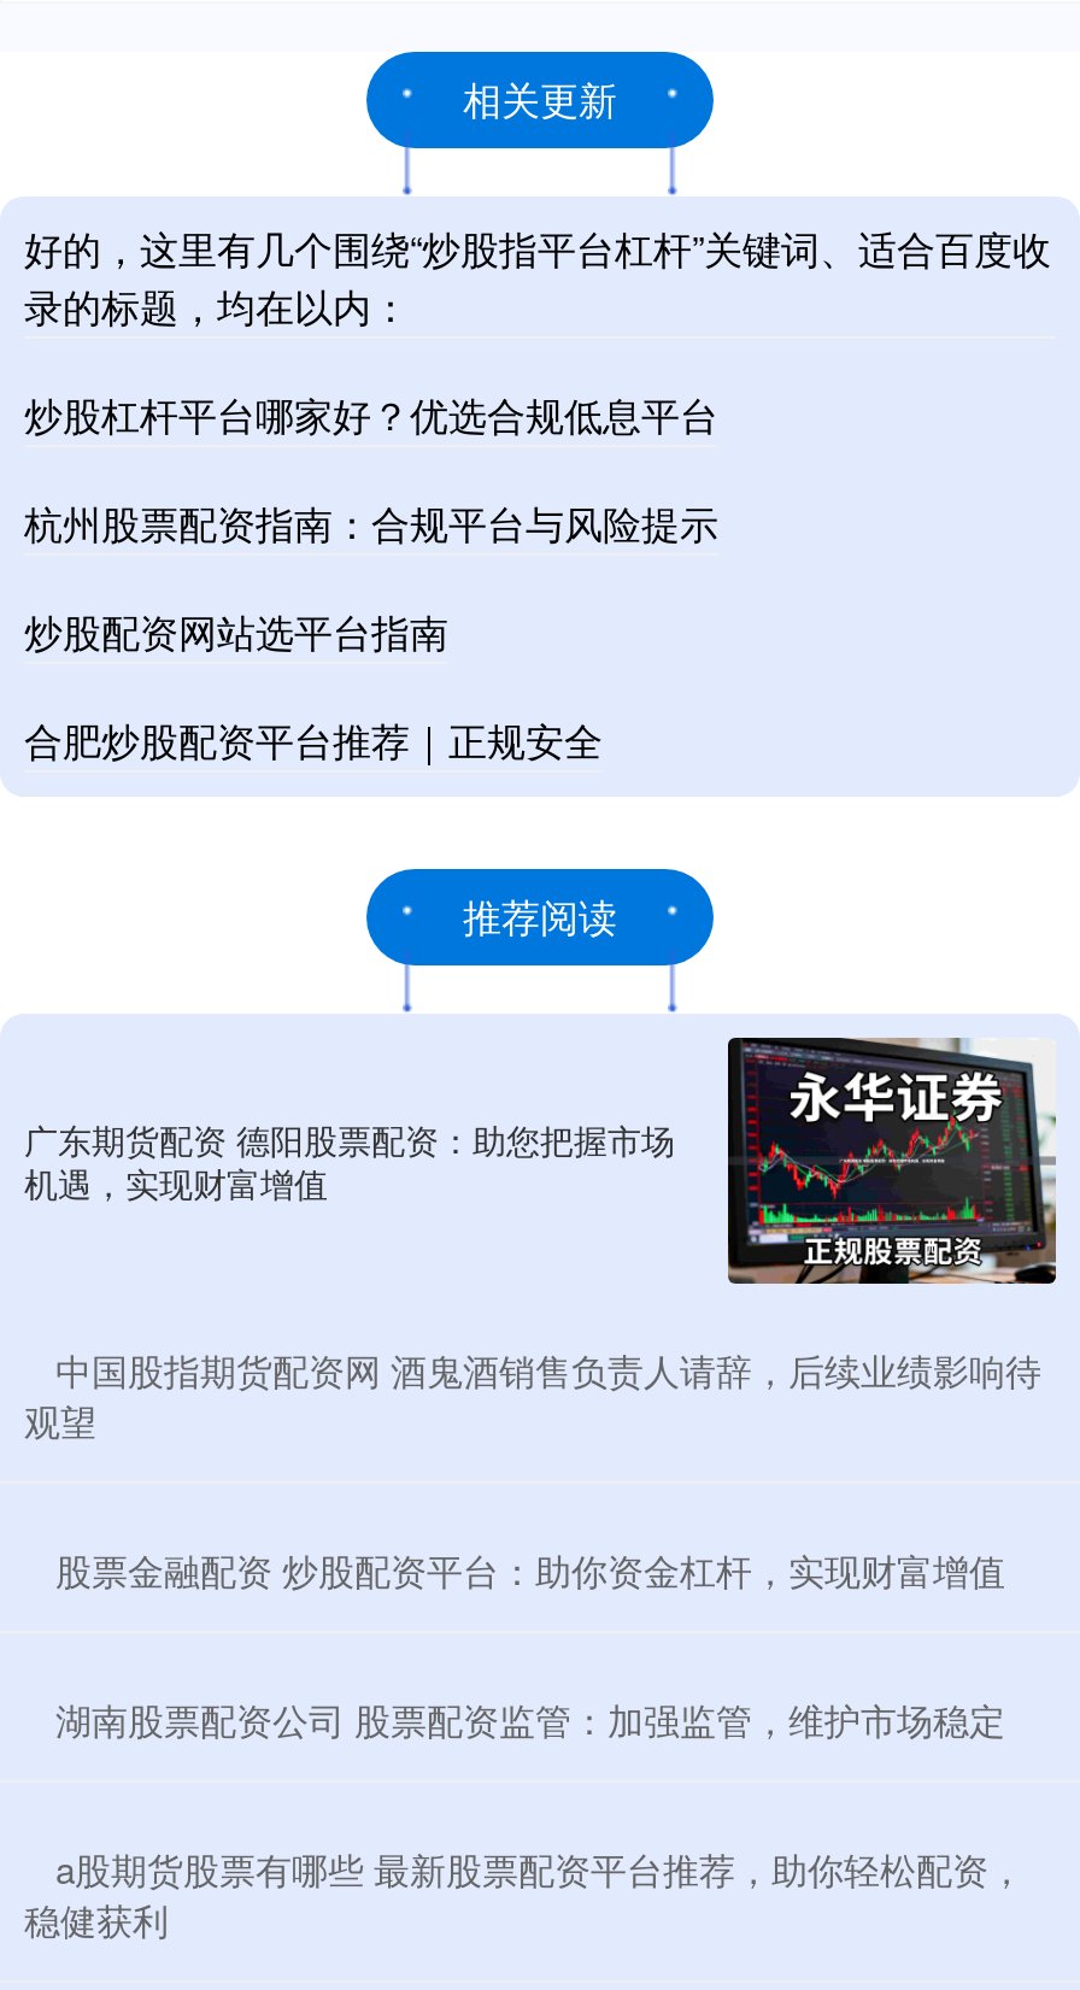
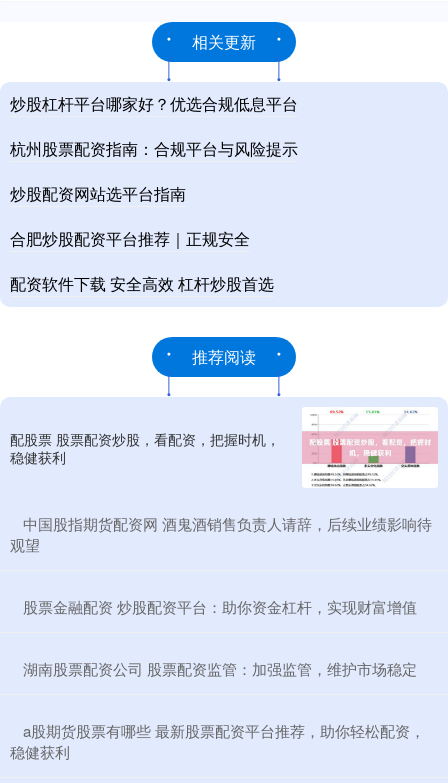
[24,222,1051,335] 好的，这里有几个围绕“炒股指平台杠杆”关键词、适合百度收 | 录的标题，均在以内： -> none
moved [24,388,718,769] -> [10,92,298,250]: 炒股杠杆平台哪家好？优选合规低息平台 | 杭州股票配资指南：合规平台与风险提示 | 炒股配资网站选平台指南 | 合肥炒股配资平台推荐｜正规安全
none -> [10,272,274,295] 配资软件下载 安全高效 杠杆炒股首选
[24,1034,1058,1287] [image] | 广东期货配资 德阳股票配资：助您把握市场 | 机遇，实现财富增值 -> [10,406,438,489] [image] | 配股票 股票配资炒股，看配资，把握时机， | 稳健获利

